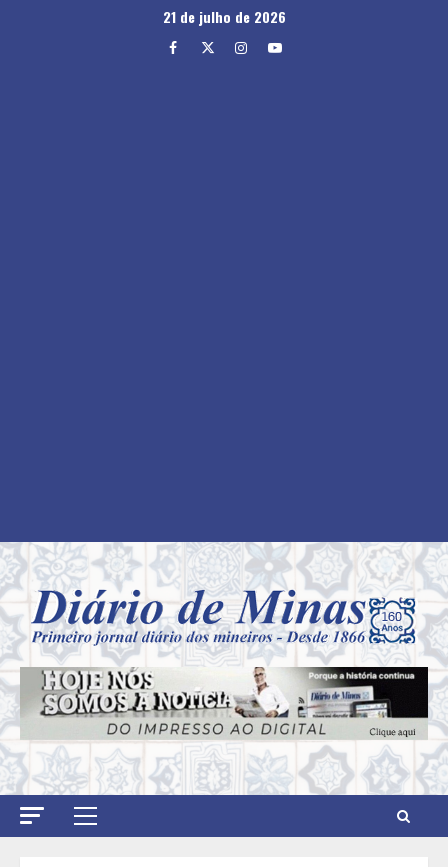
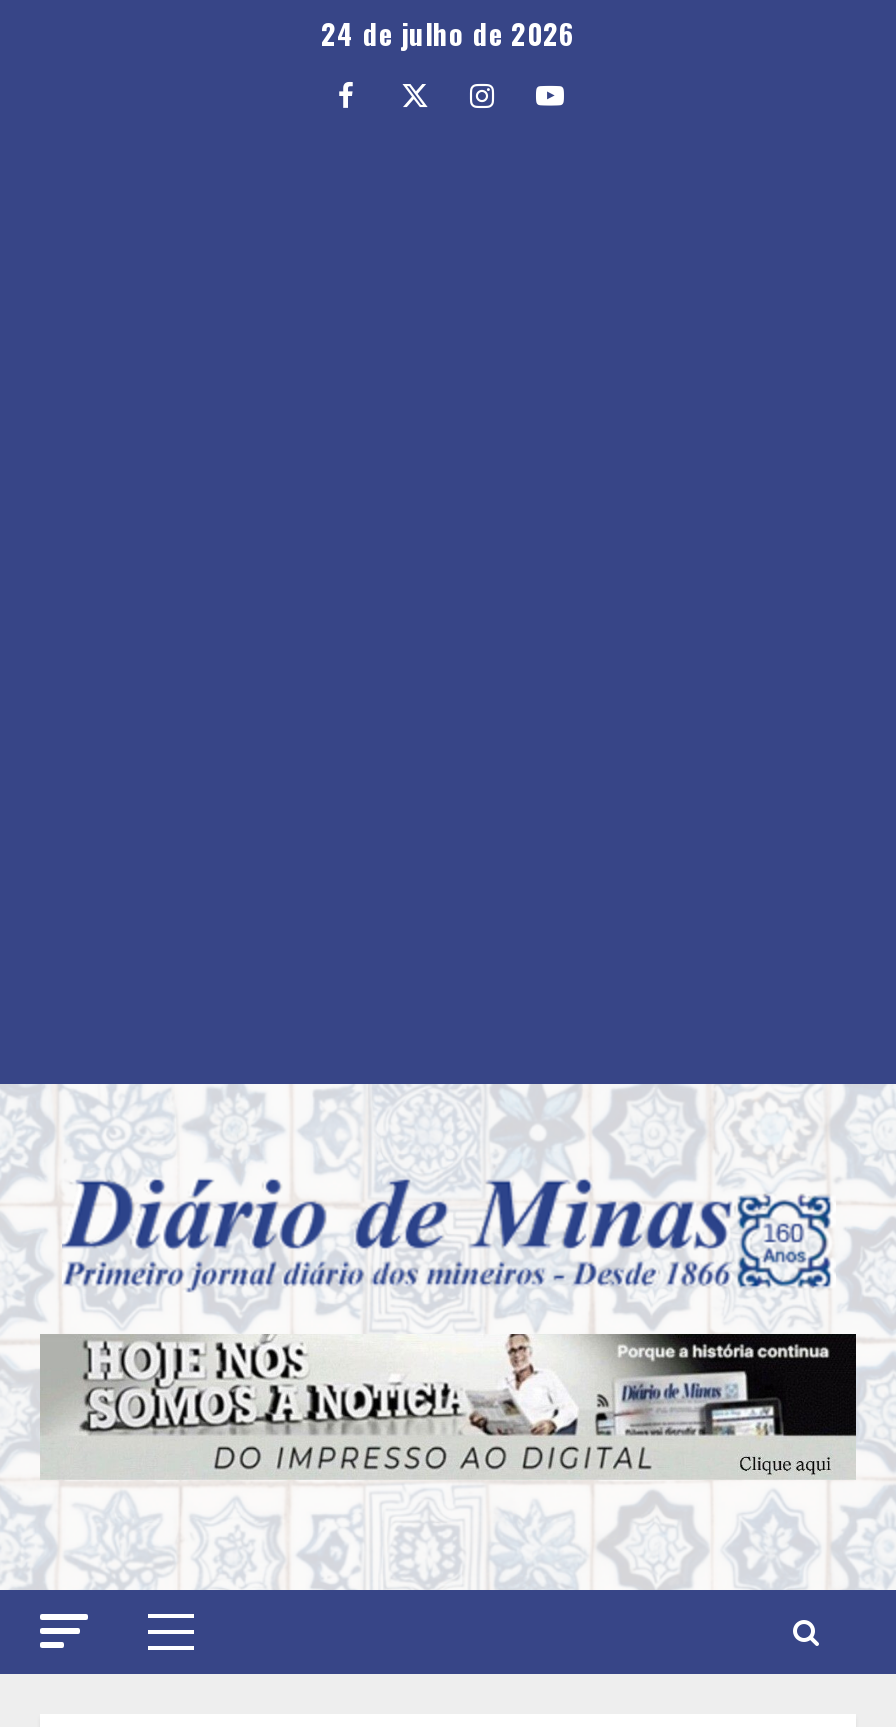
[162,6,285,27] 21 de julho de 2026 -> [321,12,575,54] 24 de julho de 2026

